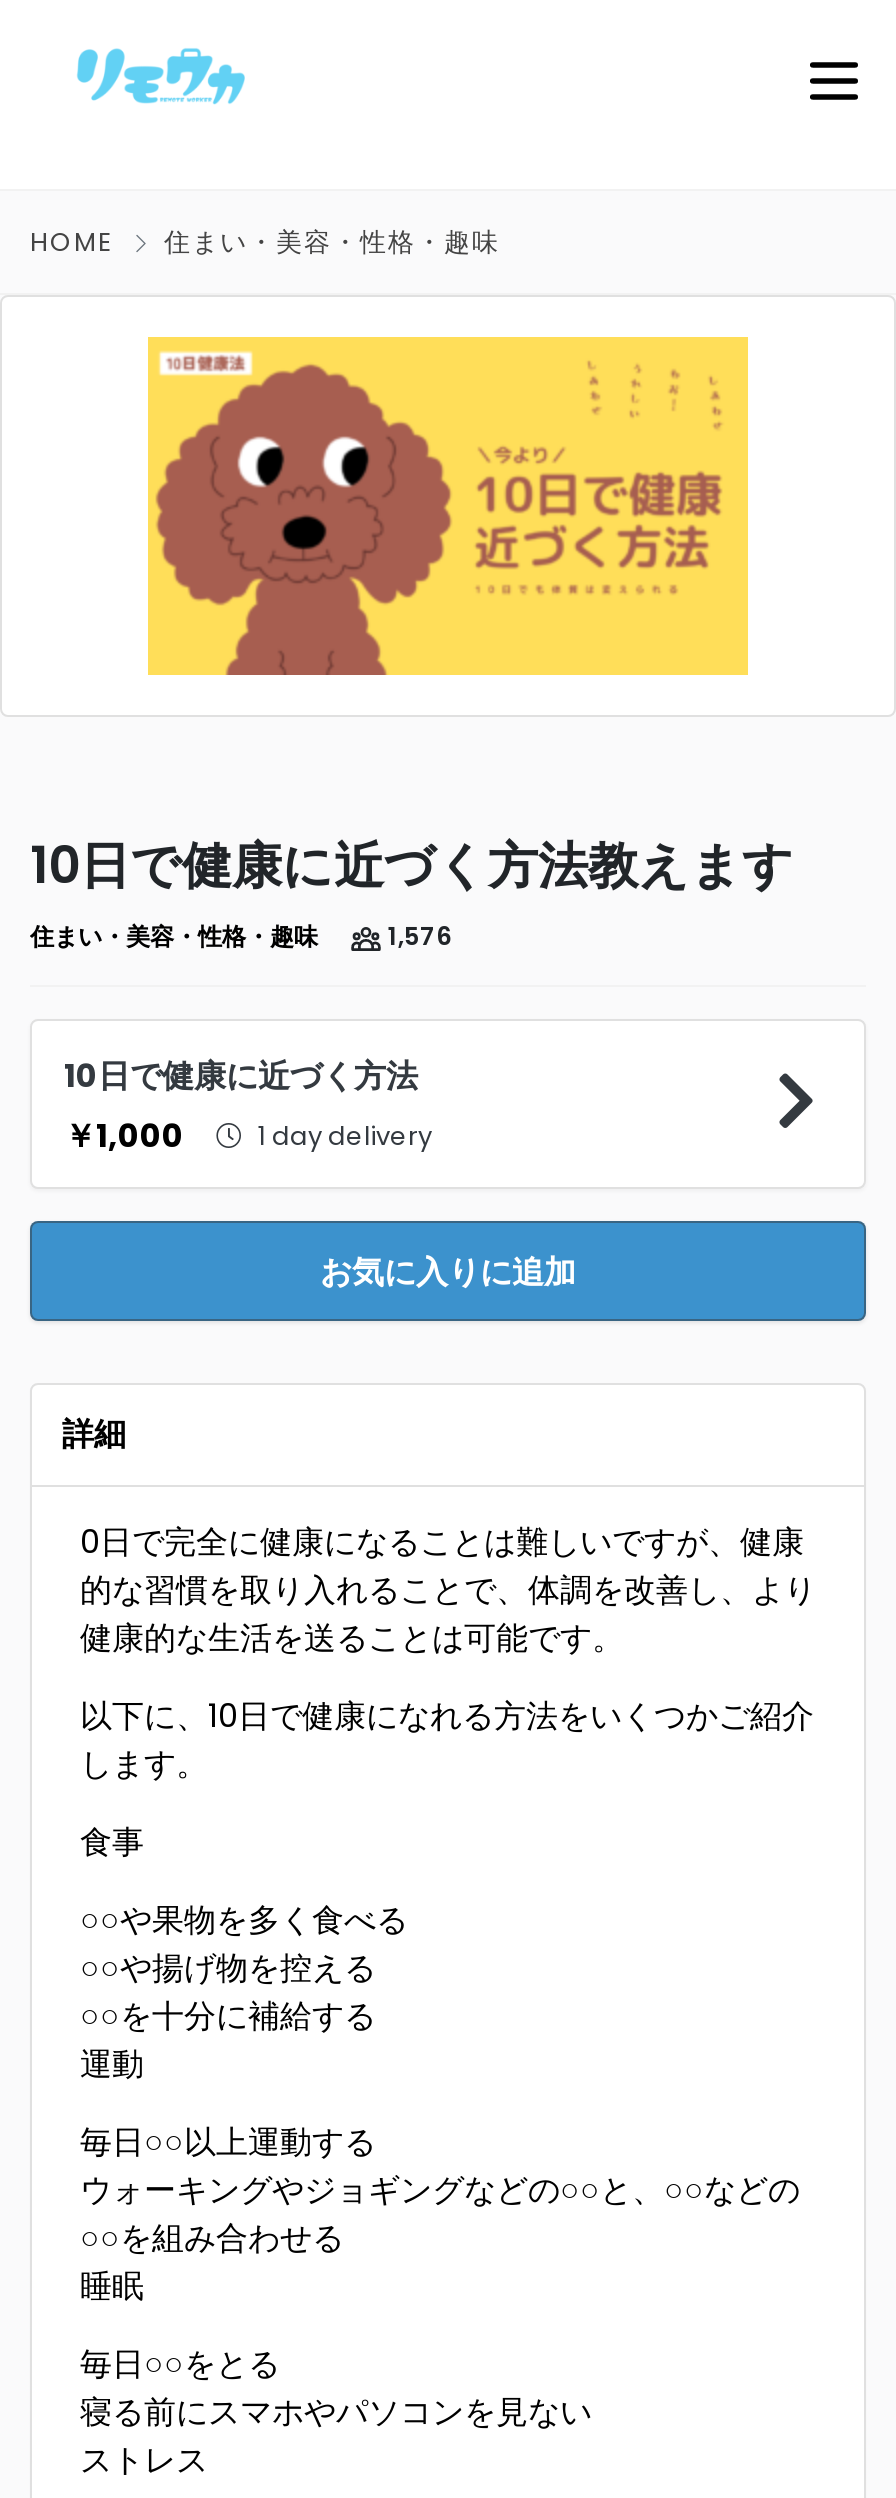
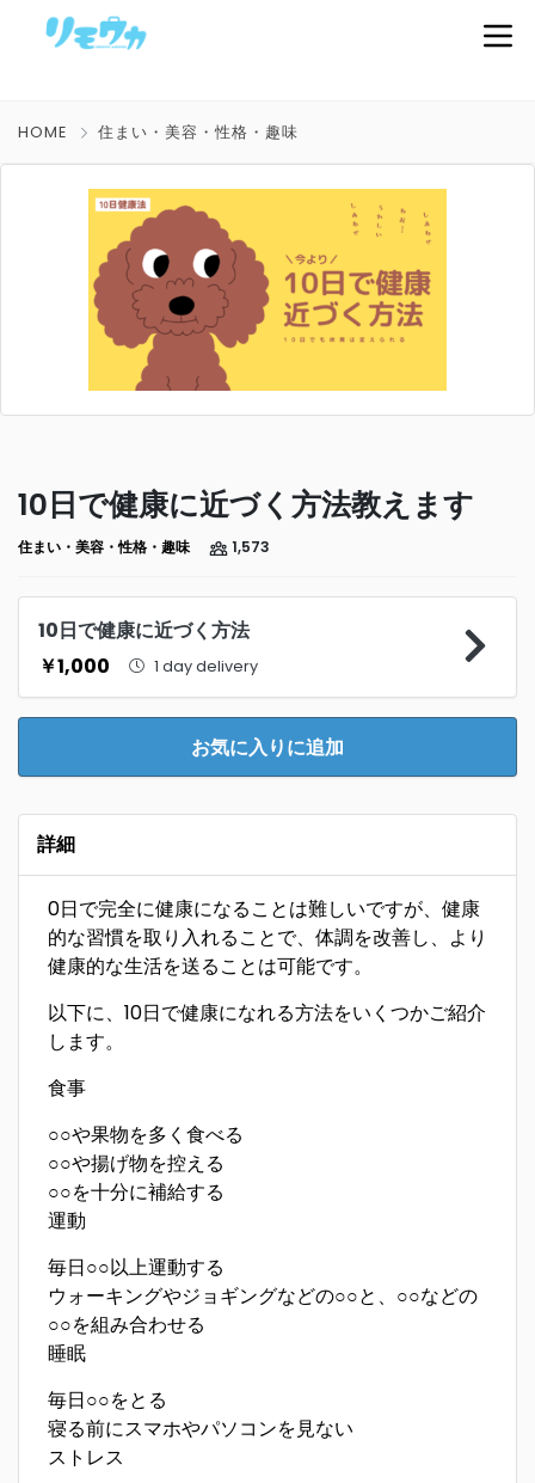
[30,919,452,953] 住まい・美容・性格・趣味 1,576 -> [18,537,270,557] 住まい・美容・性格・趣味 1,573

